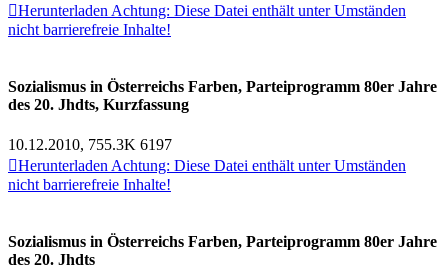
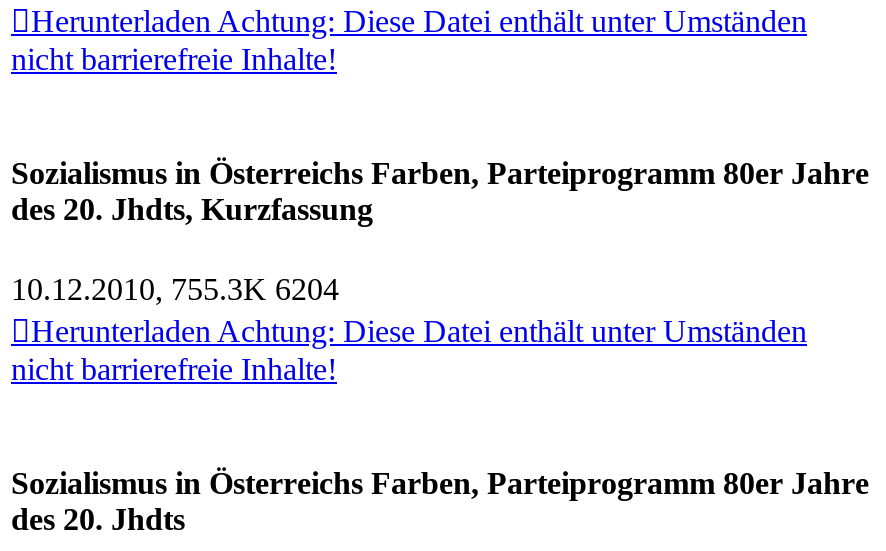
[8,135,172,152] 10.12.2010, 755.3K 6197 -> [11,271,339,305] 10.12.2010, 755.3K 6204

